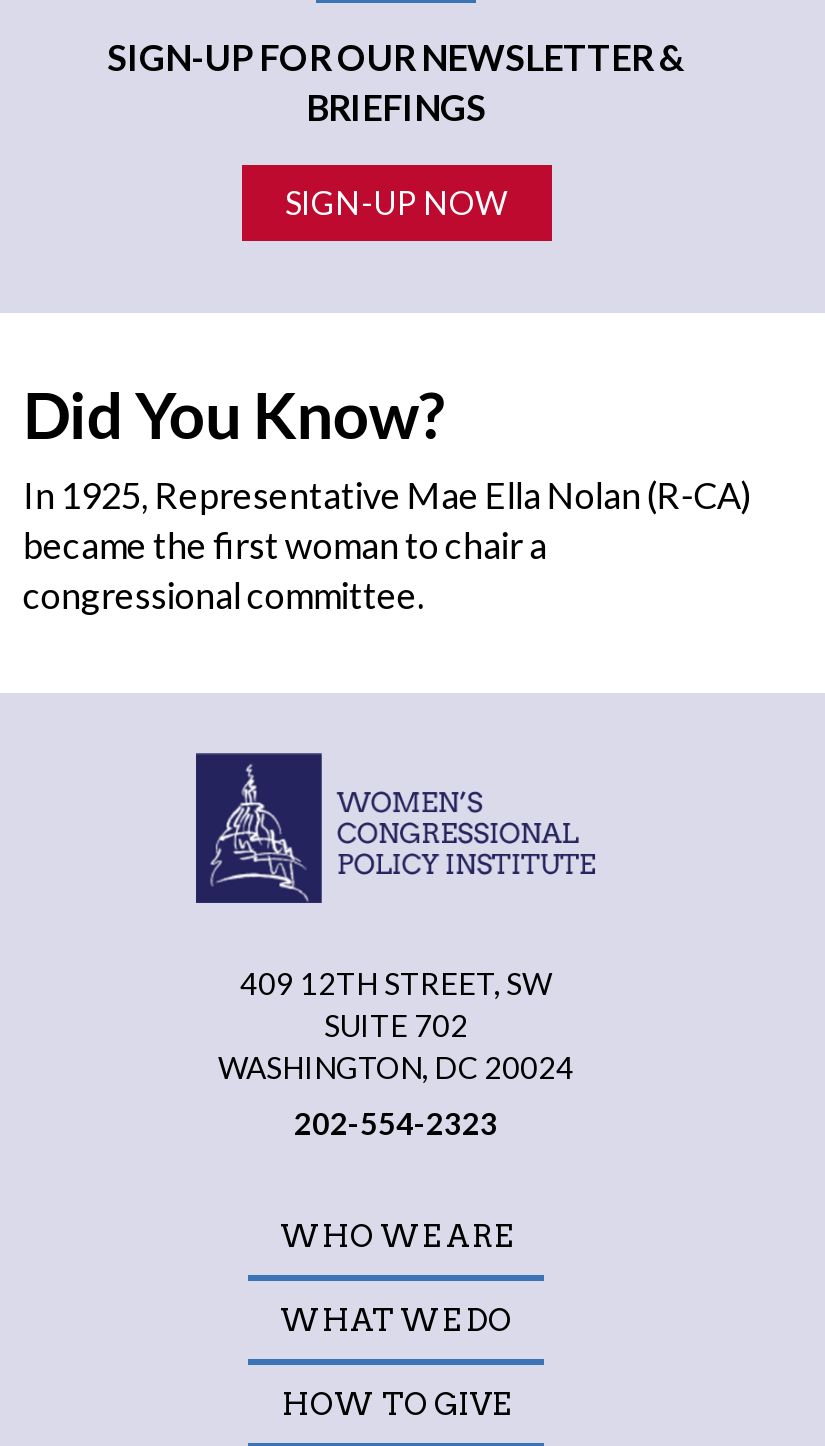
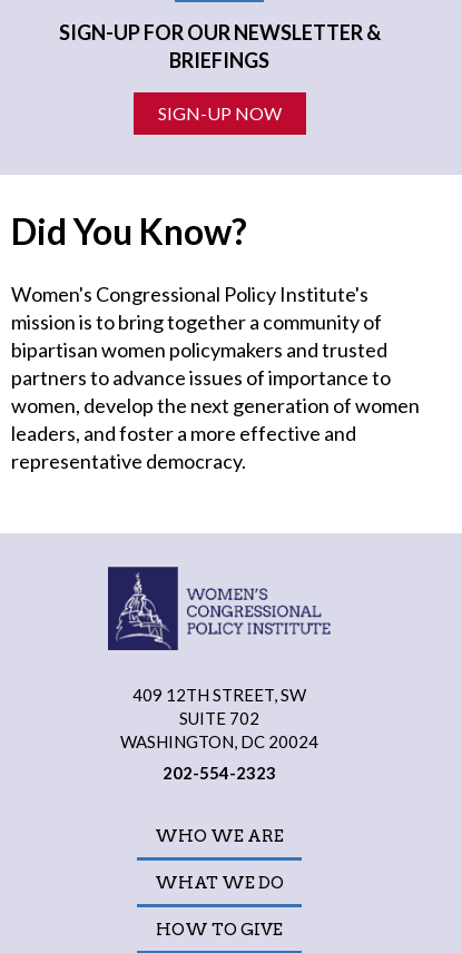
[23,473,753,617] In 1925, Representative Mae Ella Nolan (R-CA) | became the first woman to chair a | congressional committee. -> [12,282,420,473] Women's Congressional Policy Institute's | mission is to bring together a community of | bipartisan women policymakers and trusted | partners to advance issues of importance to | women, develop the next generation of women | leaders, and foster a more effective and | representative democracy.

